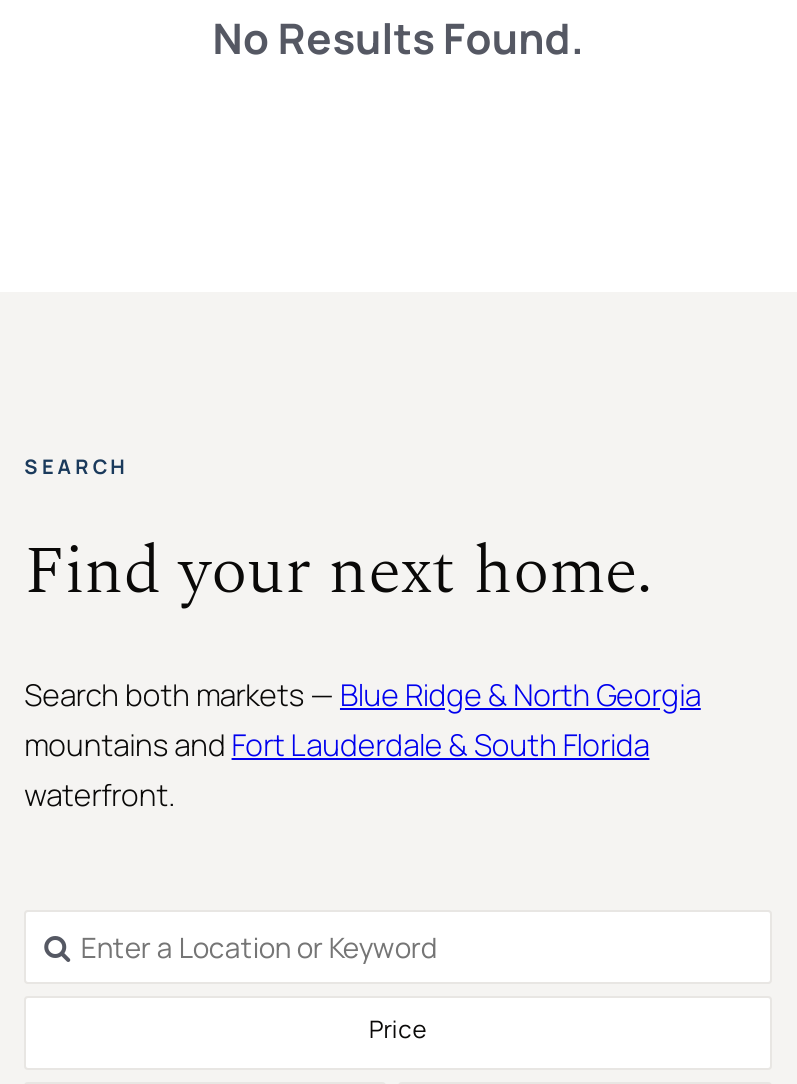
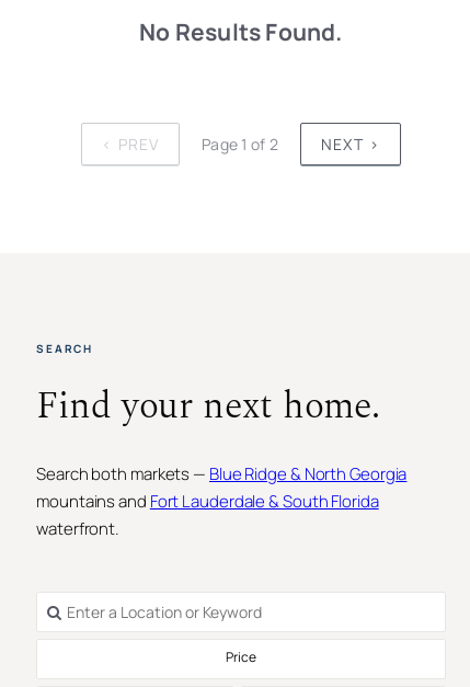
none -> [102,134,380,155] ‹ PREV | Page 1 of 2 | NEXT ›

